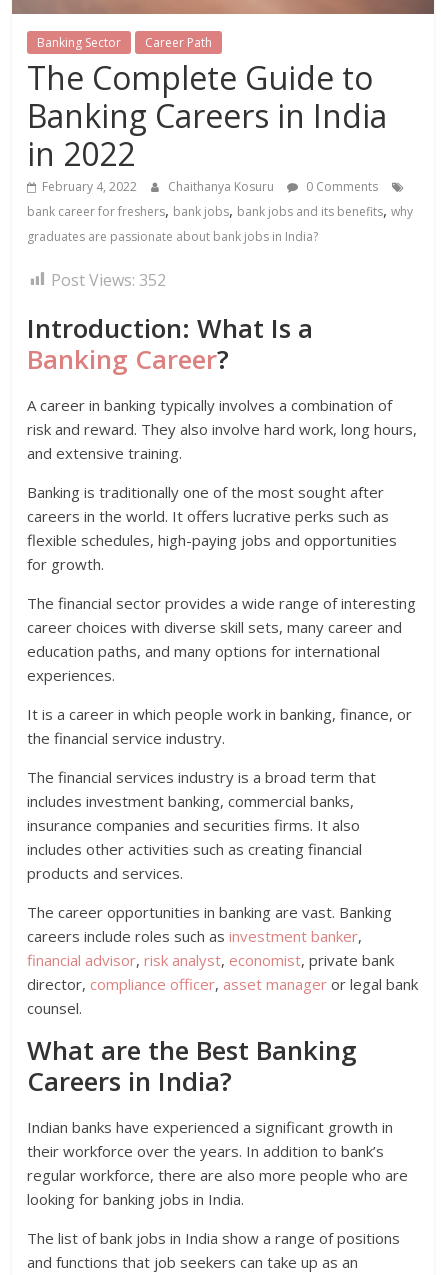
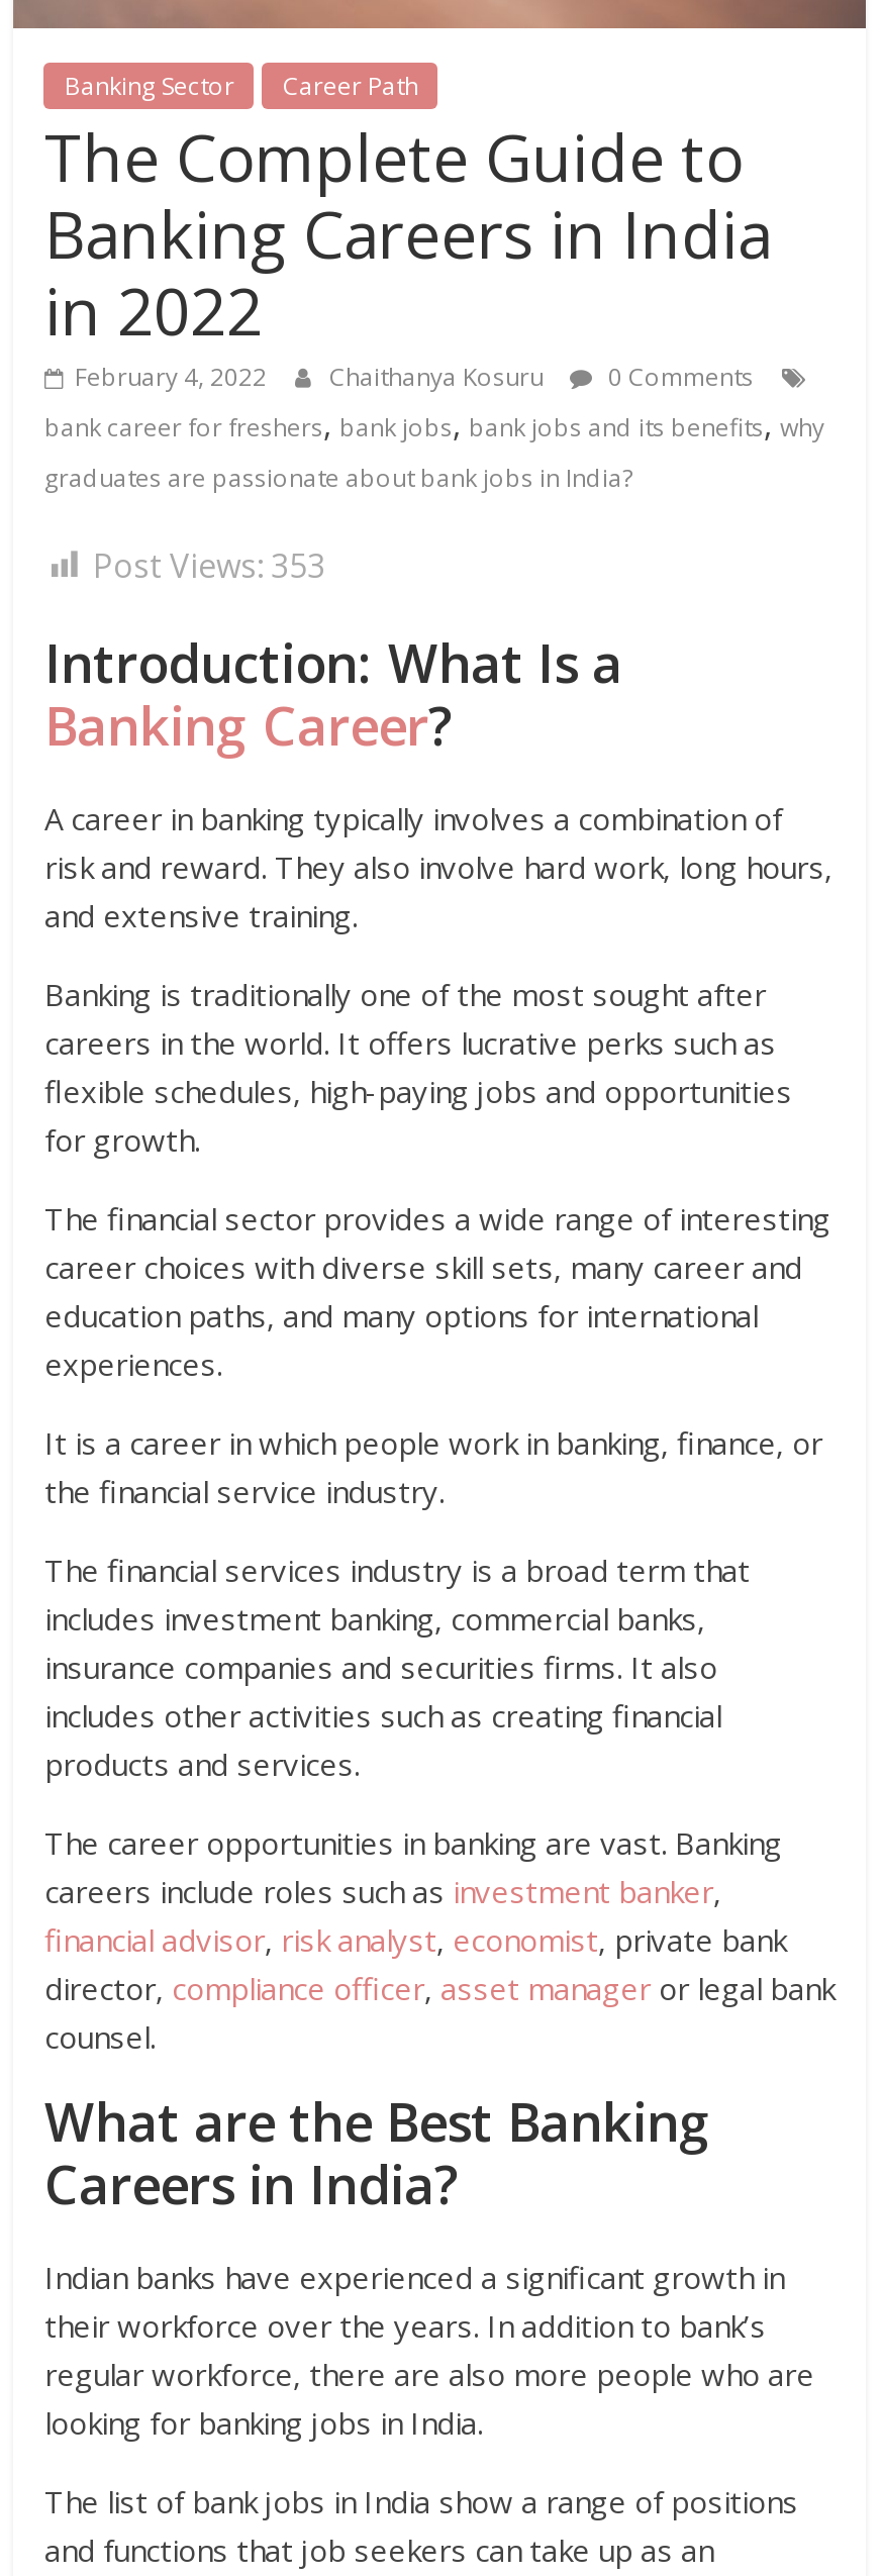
[51,269,166,291] Post Views: 352 -> [93,543,325,587] Post Views: 353

